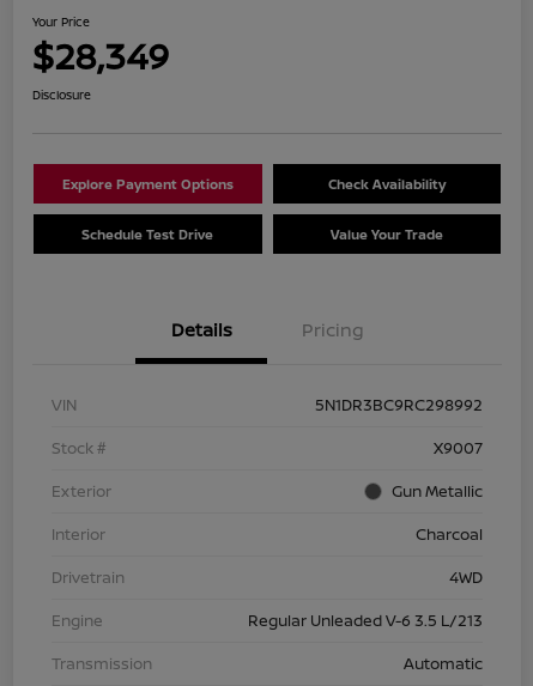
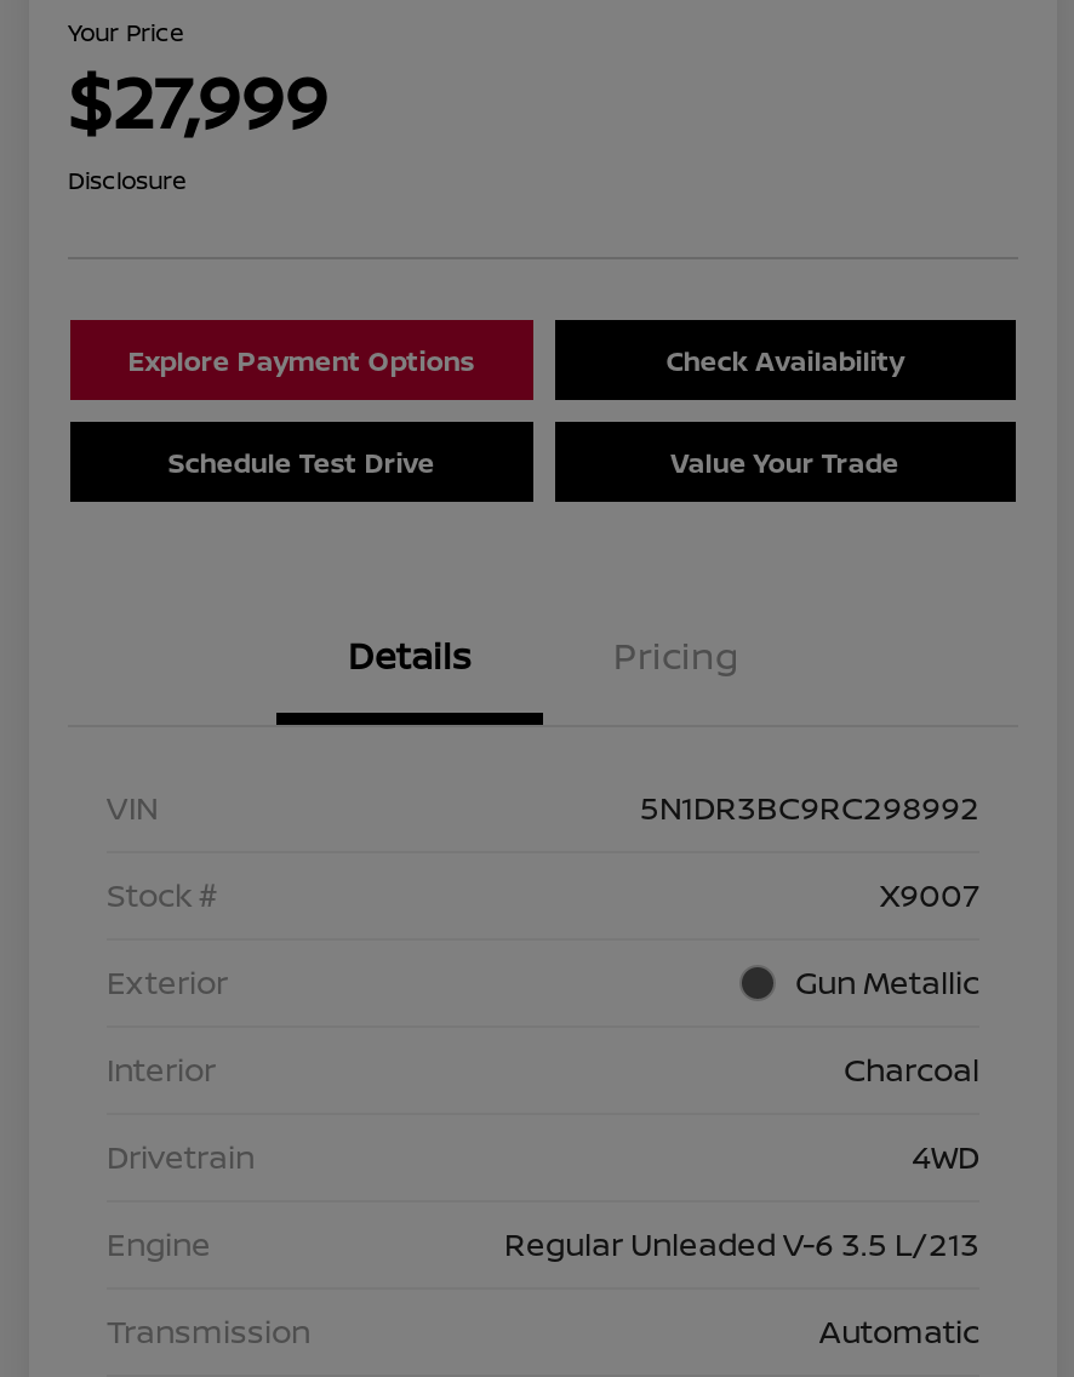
[32,31,169,80] $28,349 -> [68,50,327,150] $27,999

